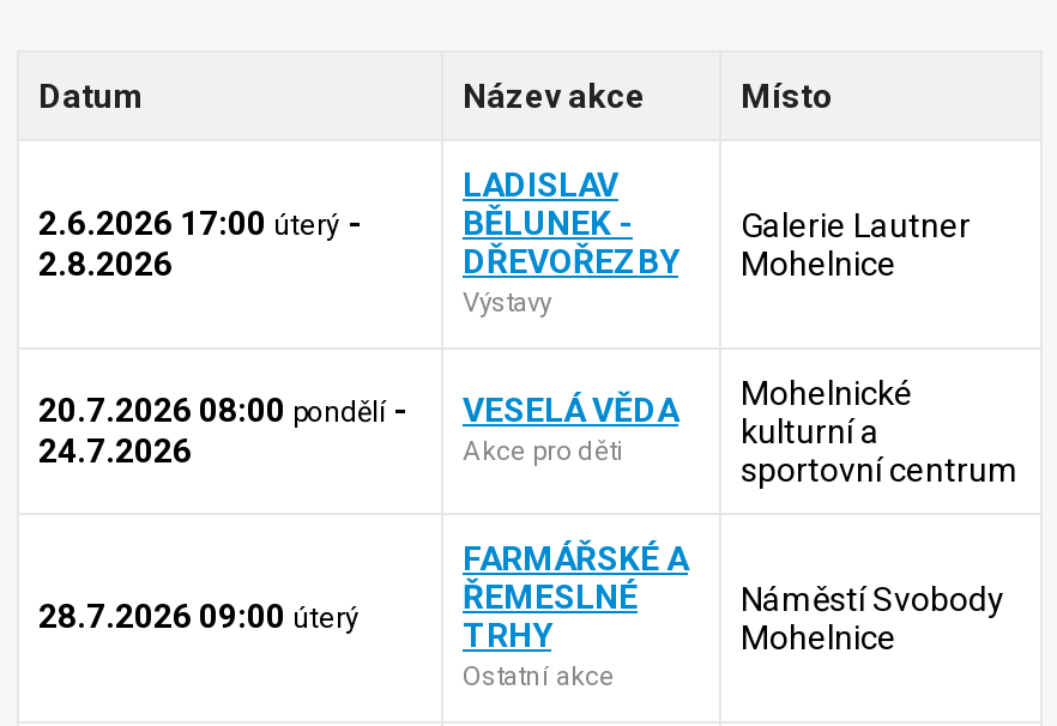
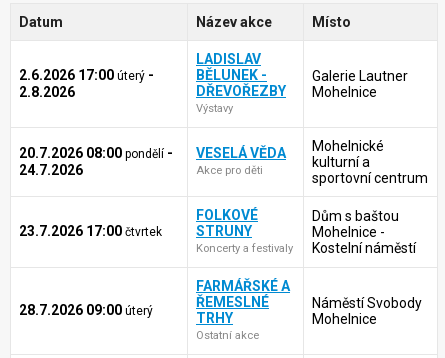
none -> [19,223,162,239] 23.7.2026 17:00 čtvrtek
none -> [196,207,293,255] FOLKOVÉ | STRUNY | Koncerty a festivaly
none -> [312,208,416,256] Dům s baštou | Mohelnice - | Kostelní náměstí

